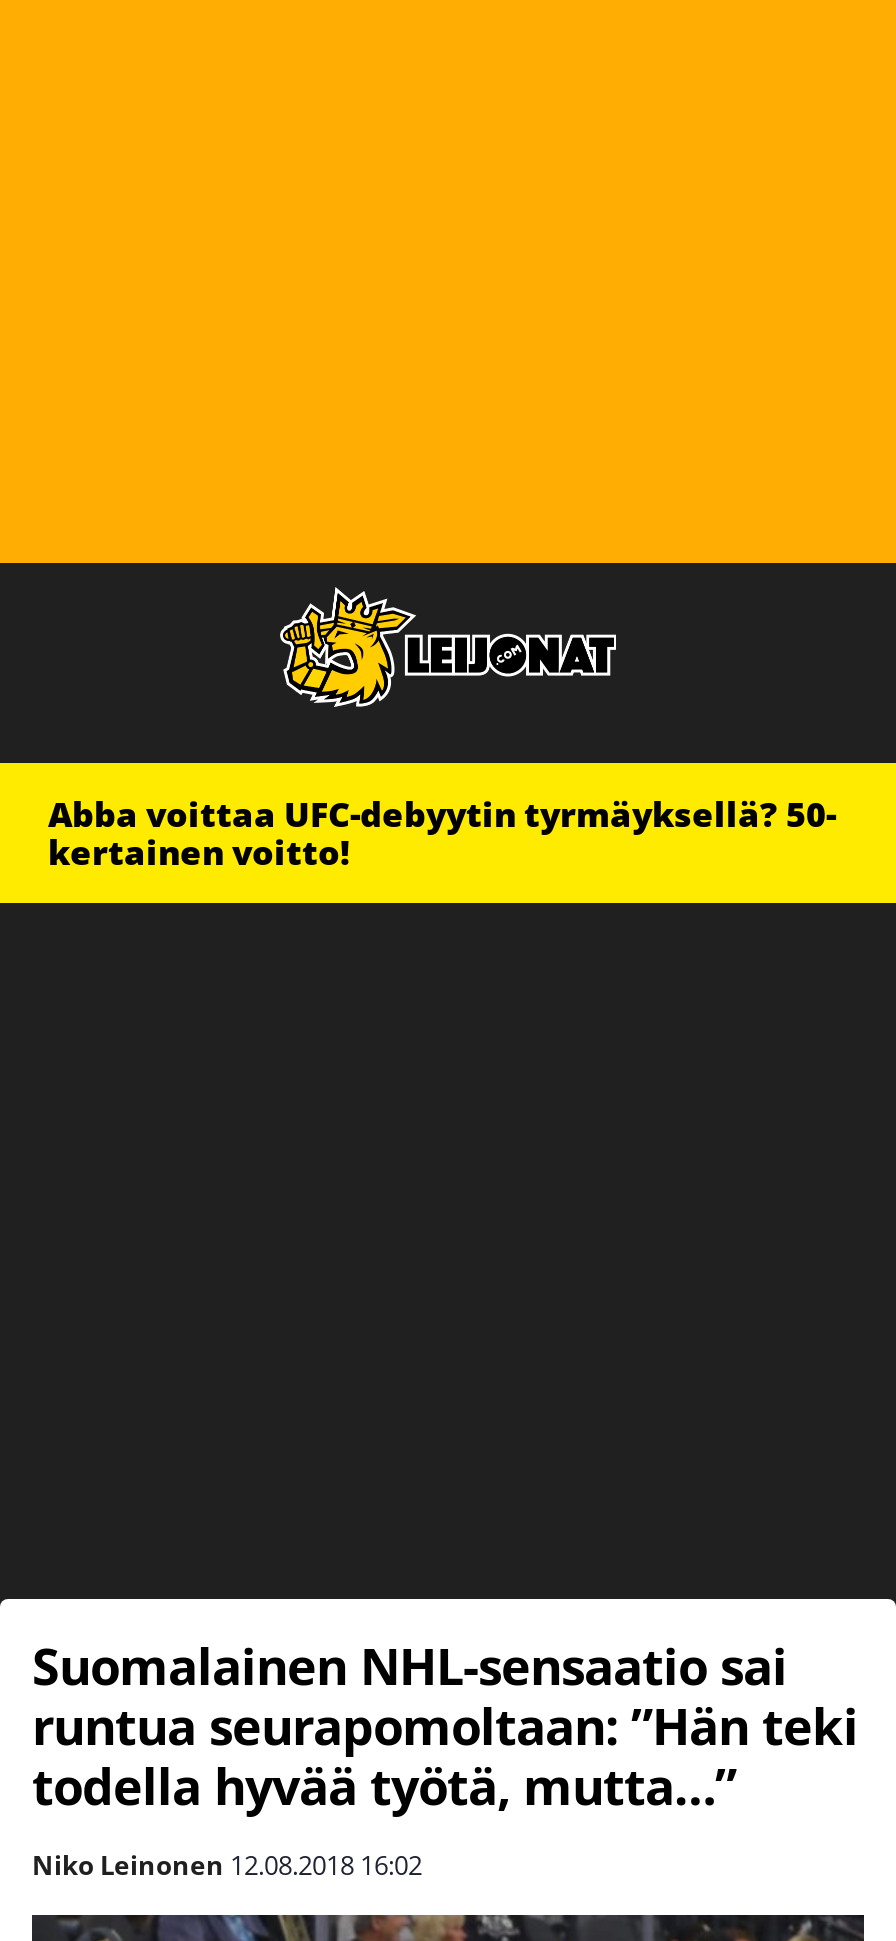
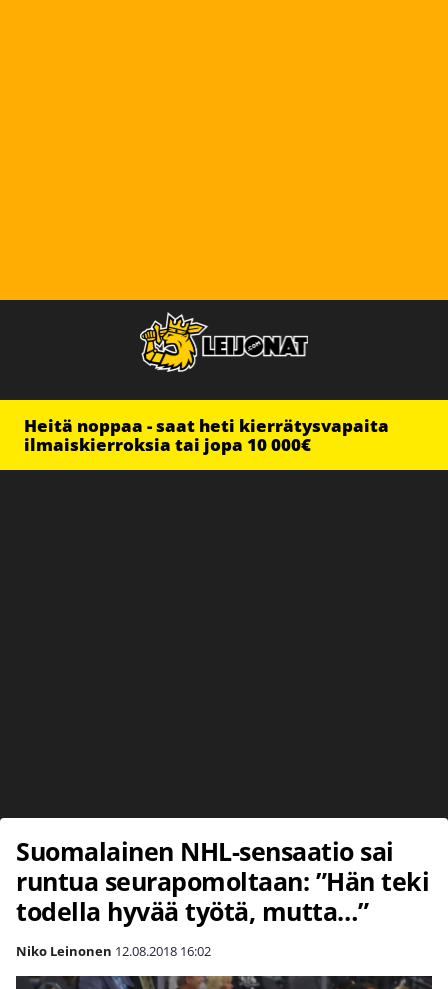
[48,791,836,875] Abba voittaa UFC-debyytin tyrmäyksellä? 50- | kertainen voitto! -> [24,414,389,456] Heitä noppaa - saat heti kierrätysvapaita | ilmaiskierroksia tai jopa 10 000€

